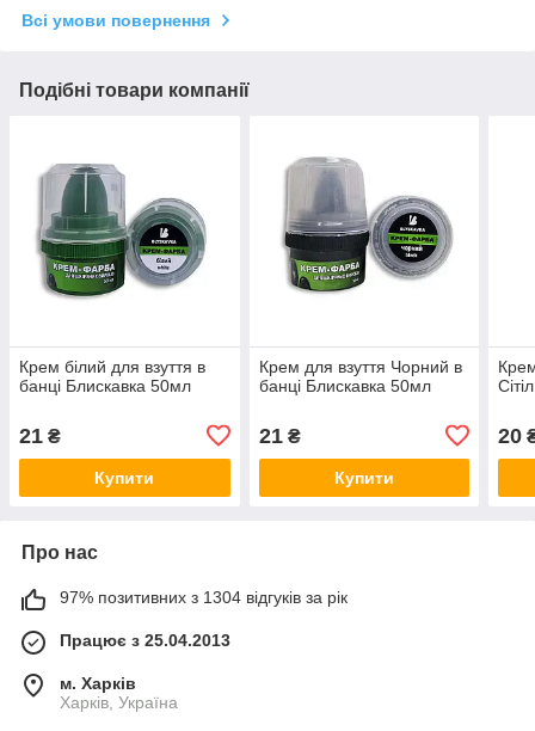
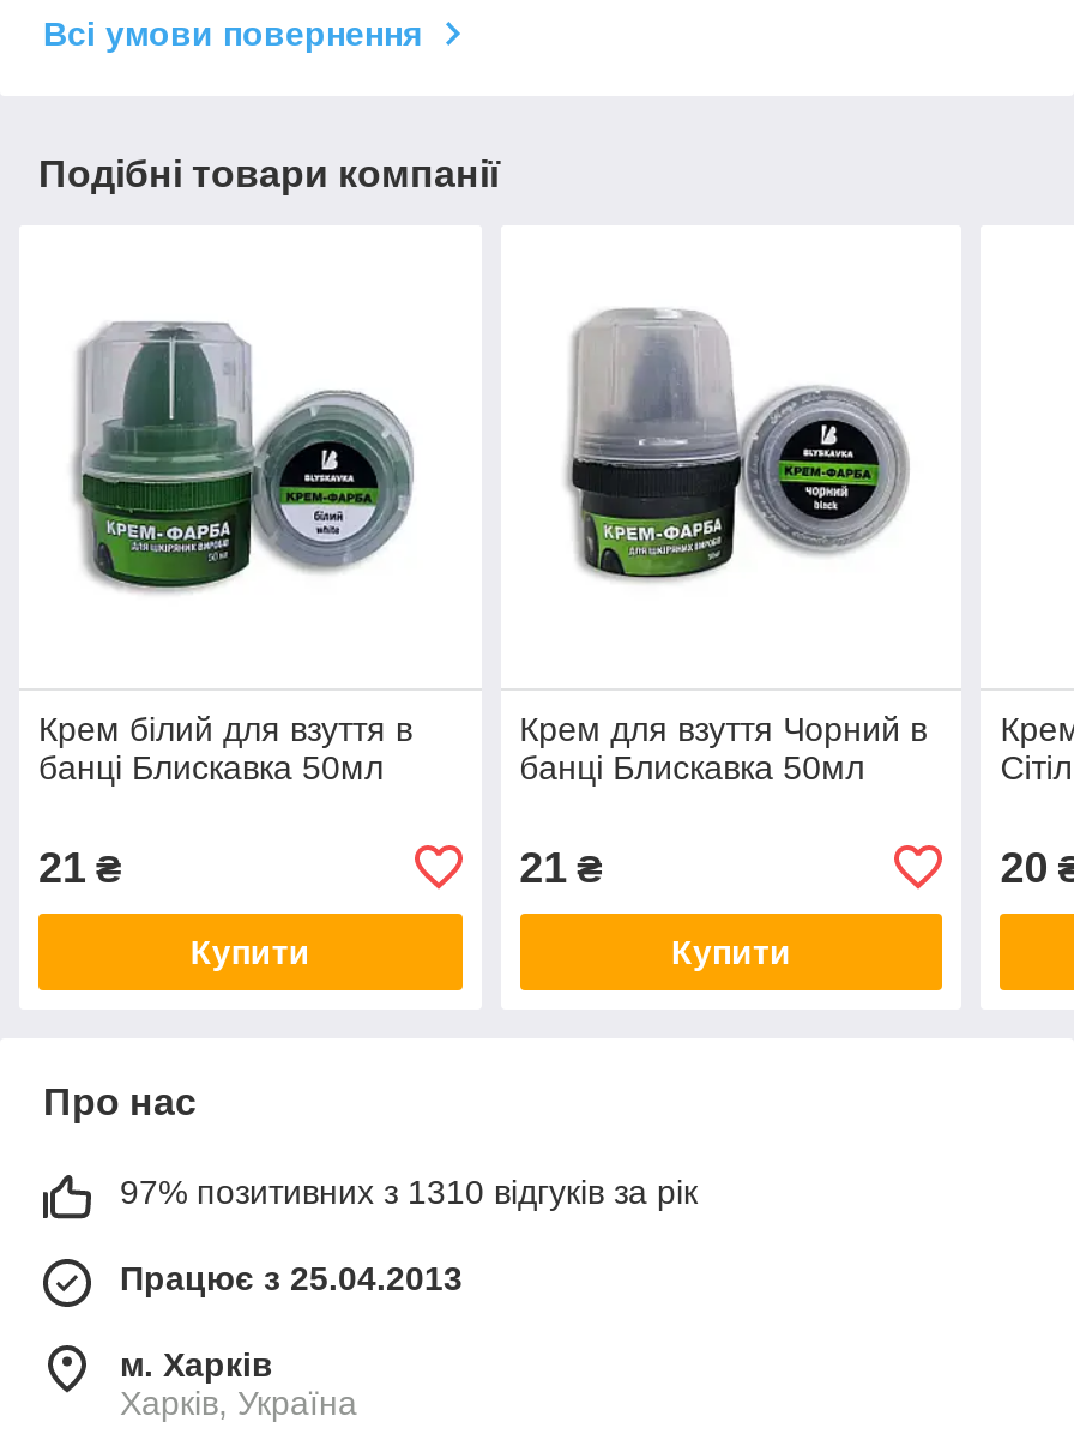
[60,587,348,607] 97% позитивних з 1304 відгуків за рік -> [120,1172,698,1211] 97% позитивних з 1310 відгуків за рік

